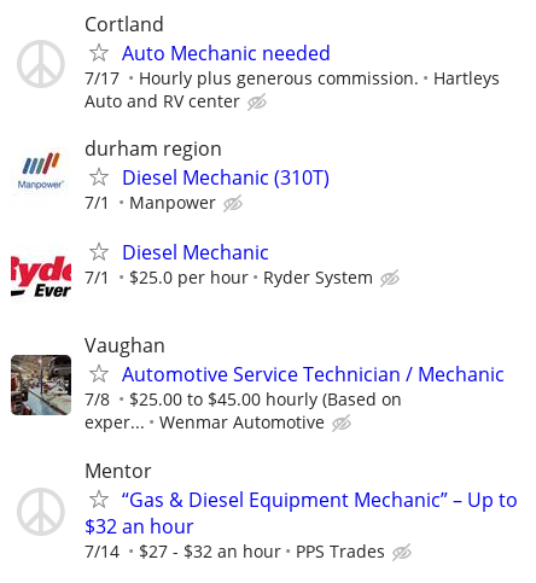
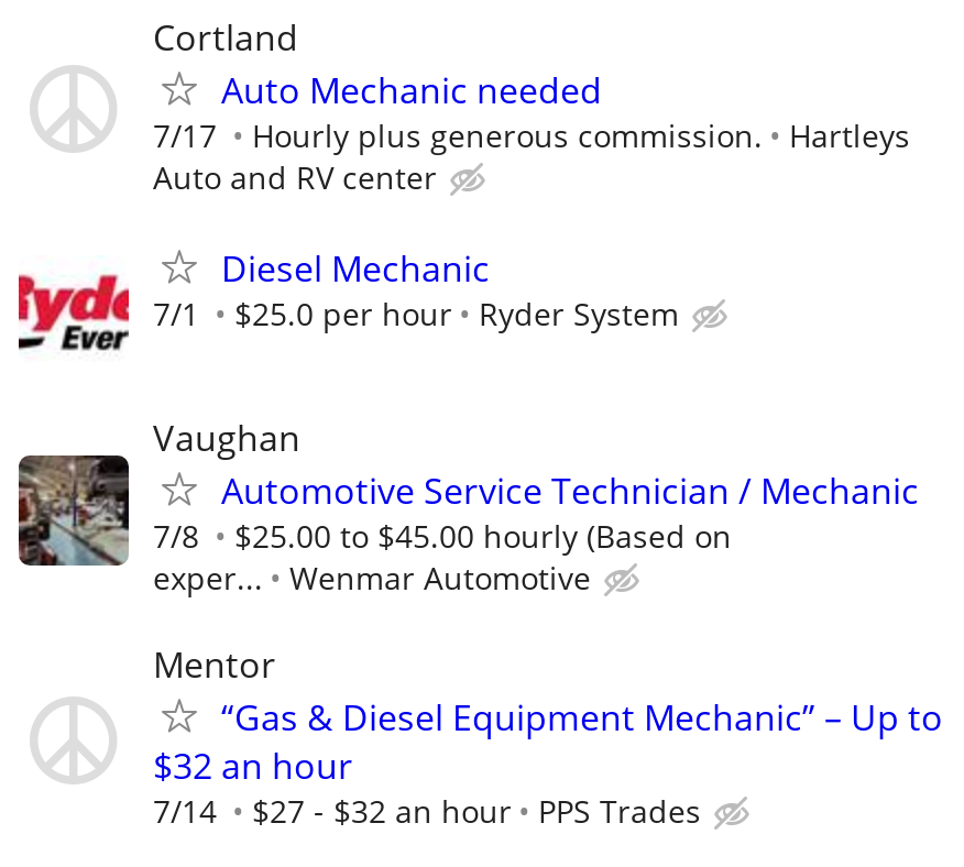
[17,135,330,214] [image] | durham region | Diesel Mechanic (310T) | 7/1 | Manpower -> none

